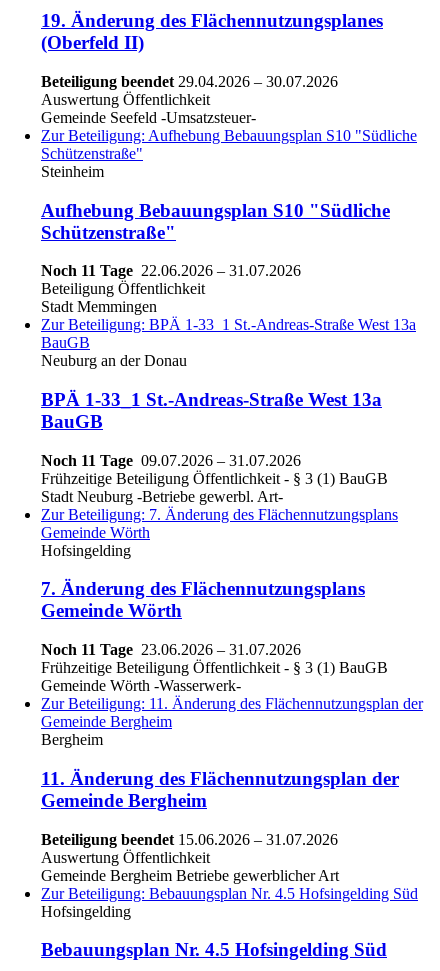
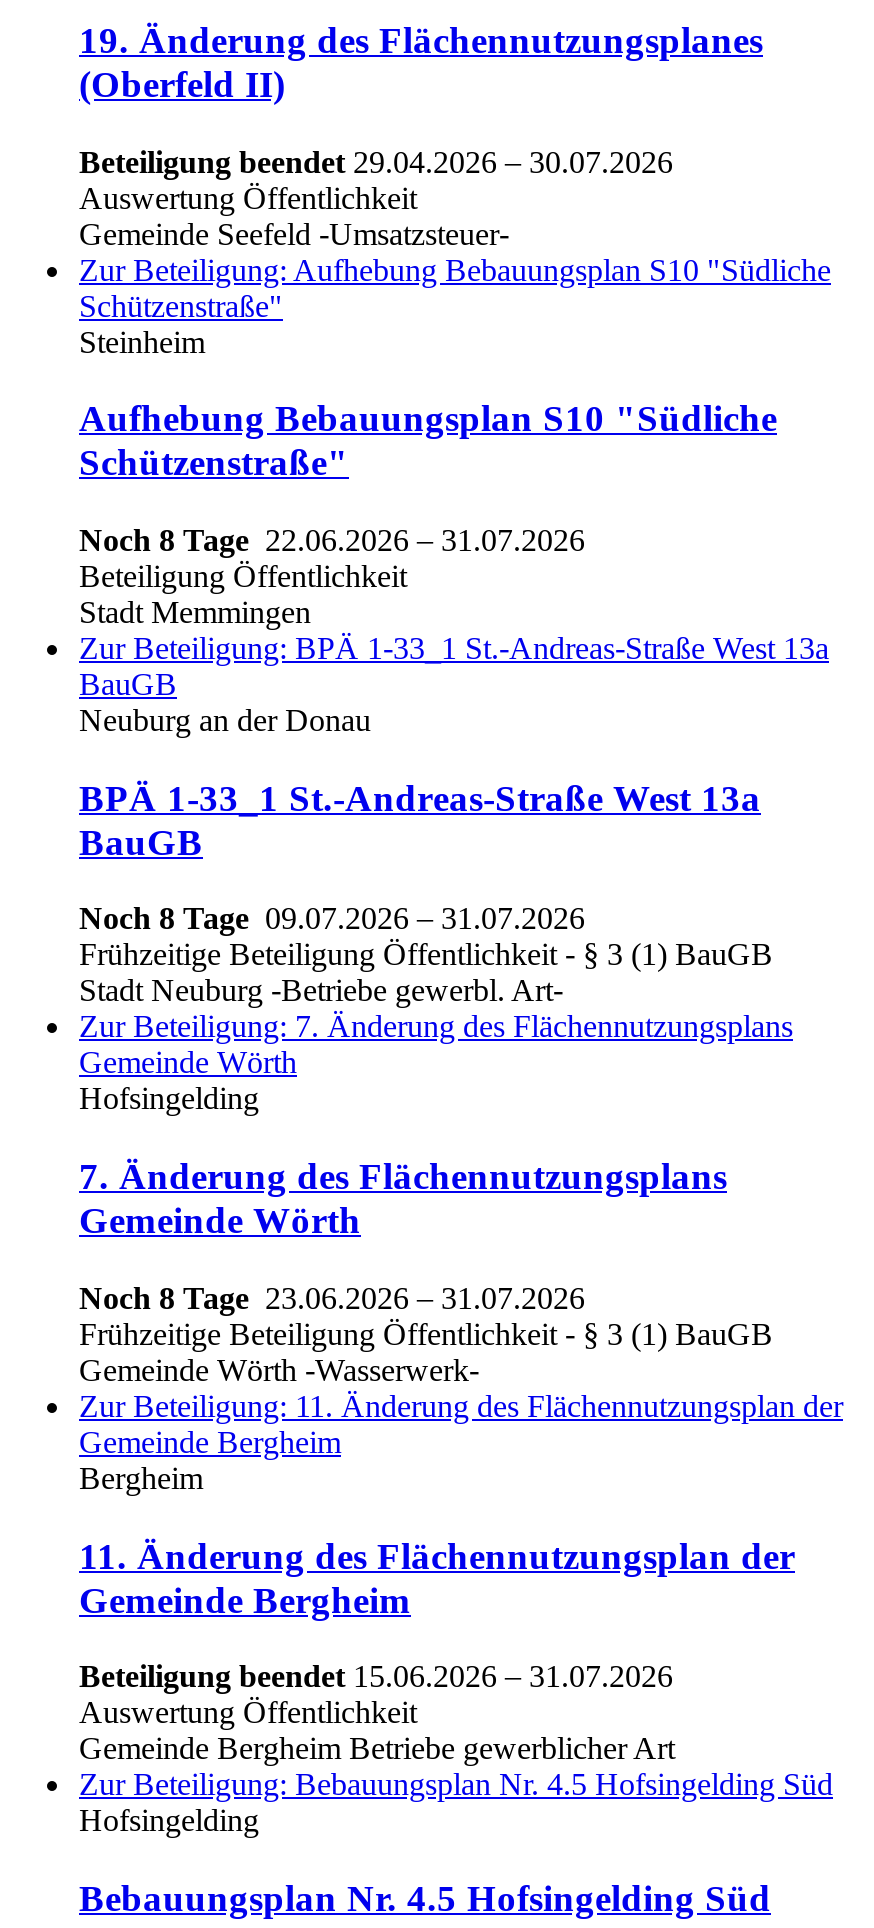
[41,262,301,279] Noch 11 Tage 22.06.2026 – 31.07.2026 -> [79,523,585,557] Noch 8 Tage 22.06.2026 – 31.07.2026
[41,452,301,469] Noch 11 Tage 09.07.2026 – 31.07.2026 -> [79,901,585,935] Noch 8 Tage 09.07.2026 – 31.07.2026
[41,641,301,658] Noch 11 Tage 23.06.2026 – 31.07.2026 -> [79,1280,585,1314] Noch 8 Tage 23.06.2026 – 31.07.2026

